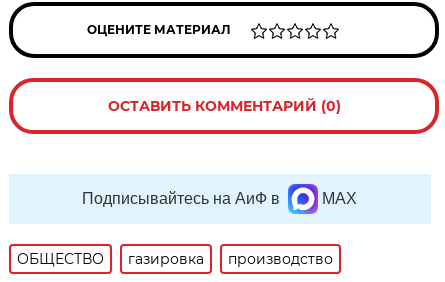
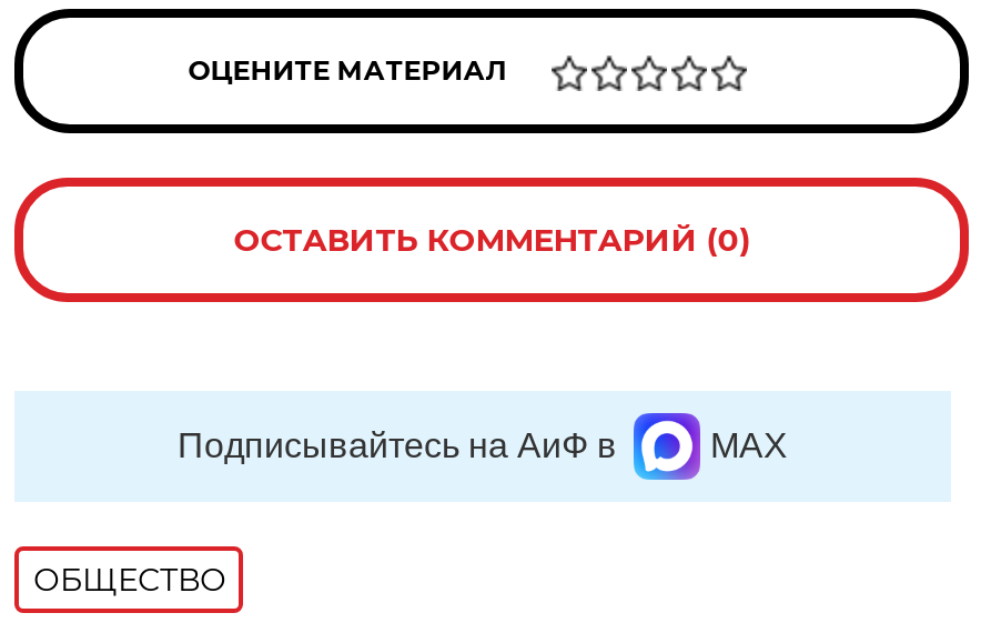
[128,250,333,268] газировка | производство -> none

